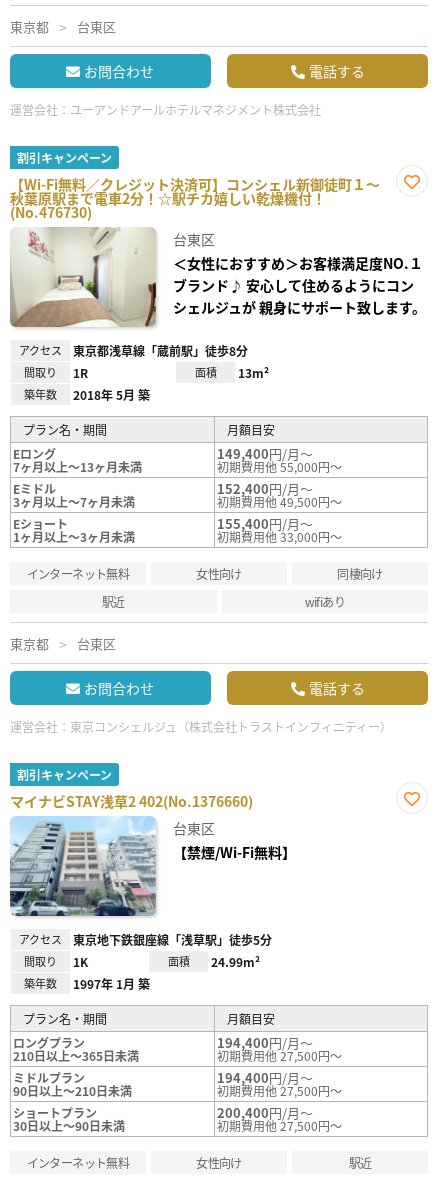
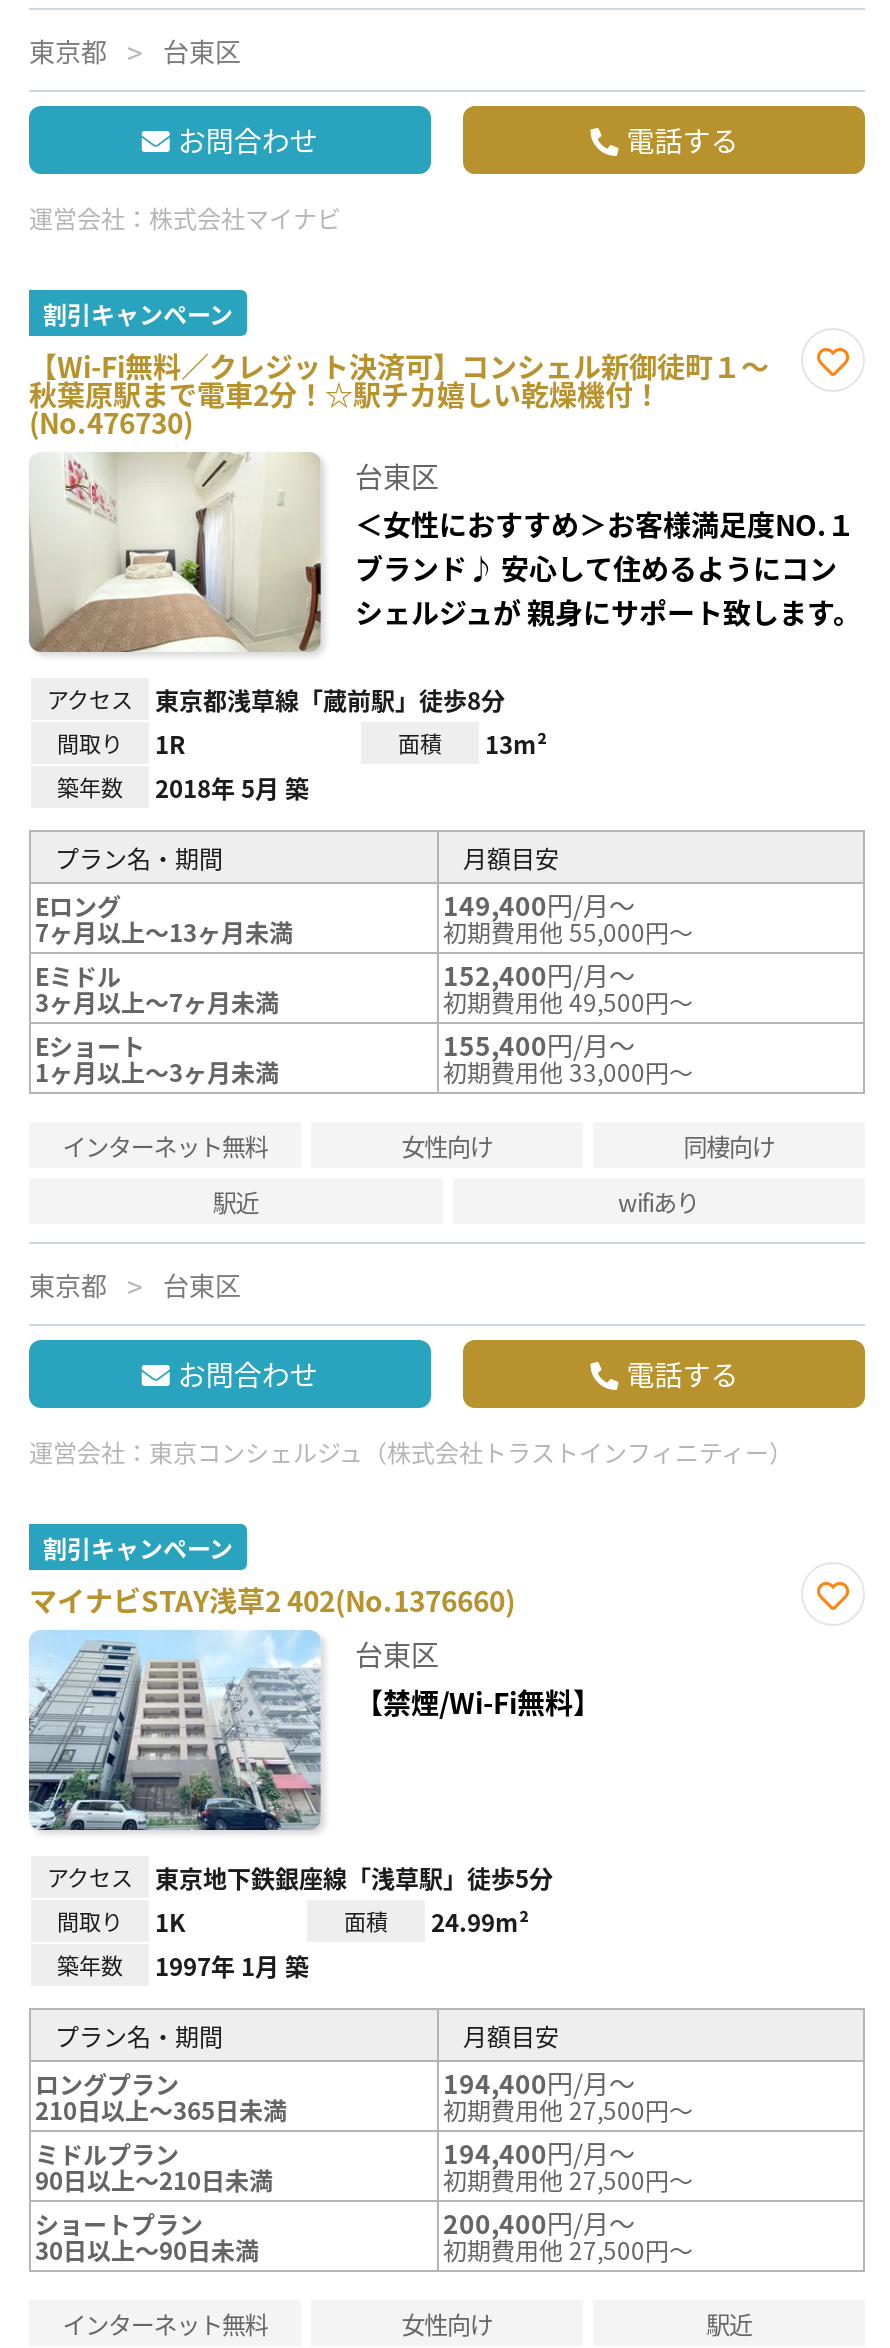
[10,101,321,118] 運営会社：ユーアンドアールホテルマネジメント株式会社 -> [29,199,341,233] 運営会社：株式会社マイナビ

